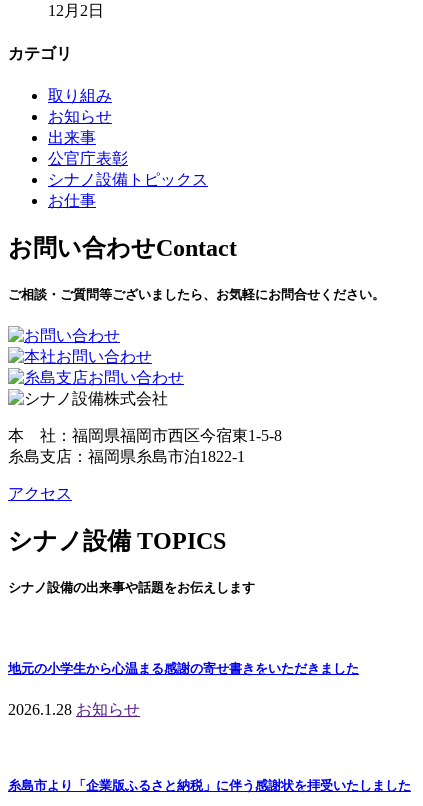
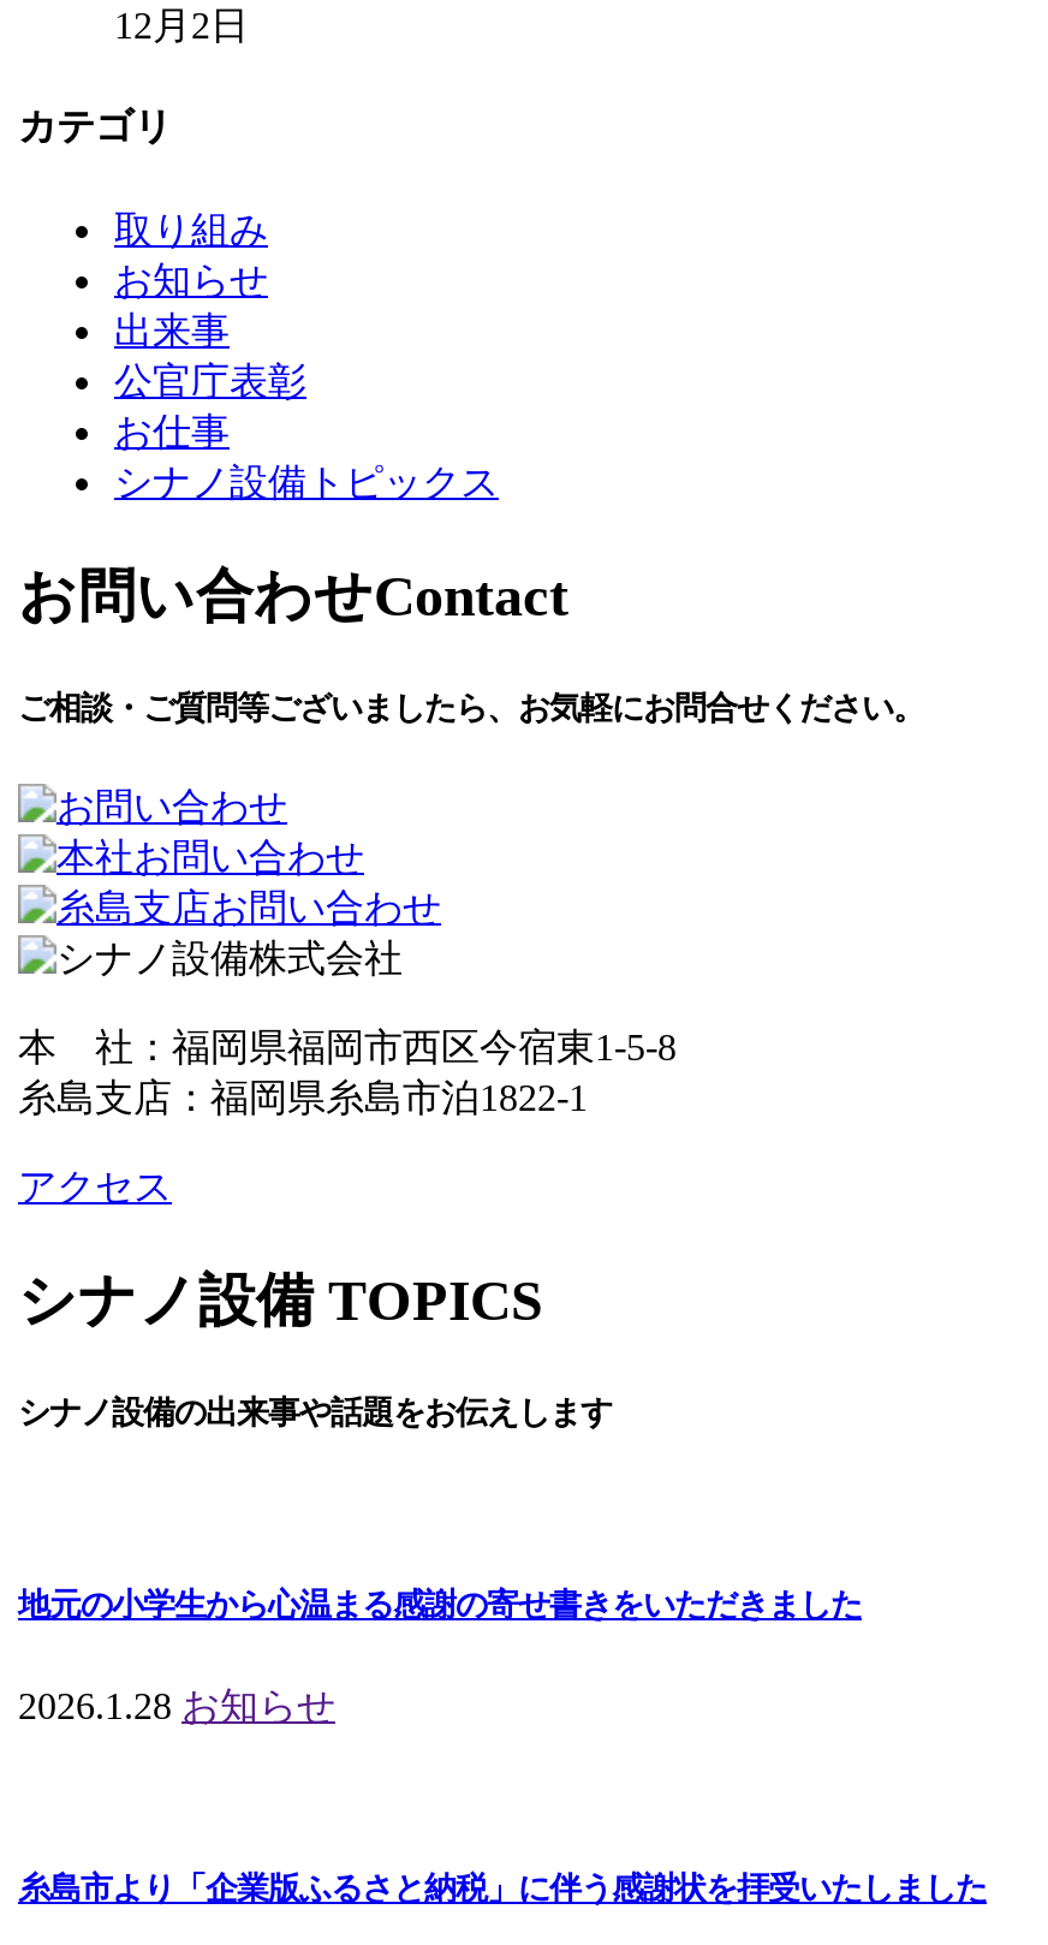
moved [48,171,208,188] -> [114,462,499,502]: シナノ設備トピックス
moved [48,192,96,209] -> [114,411,230,452]: お仕事

